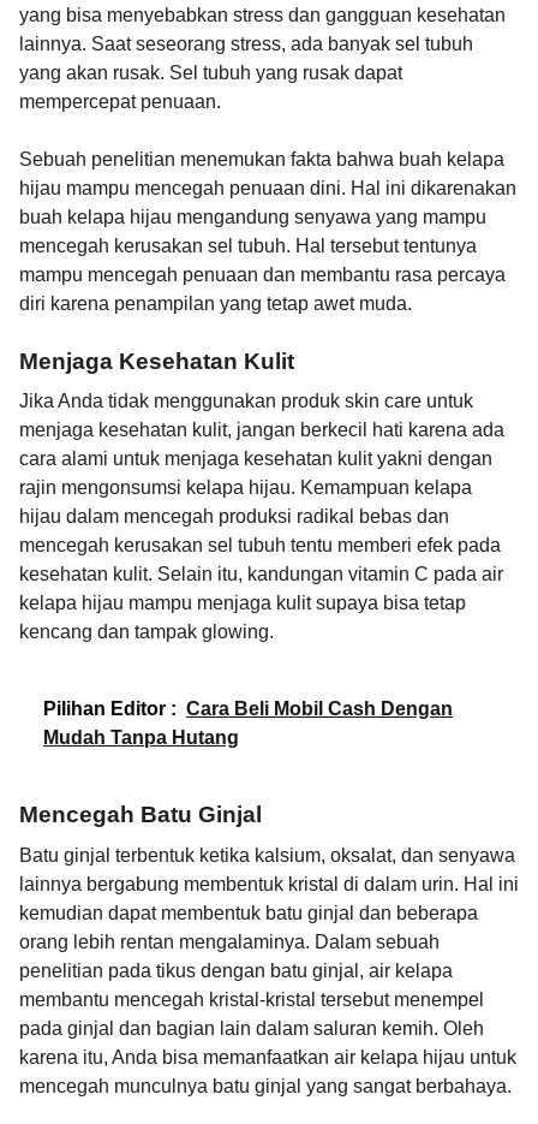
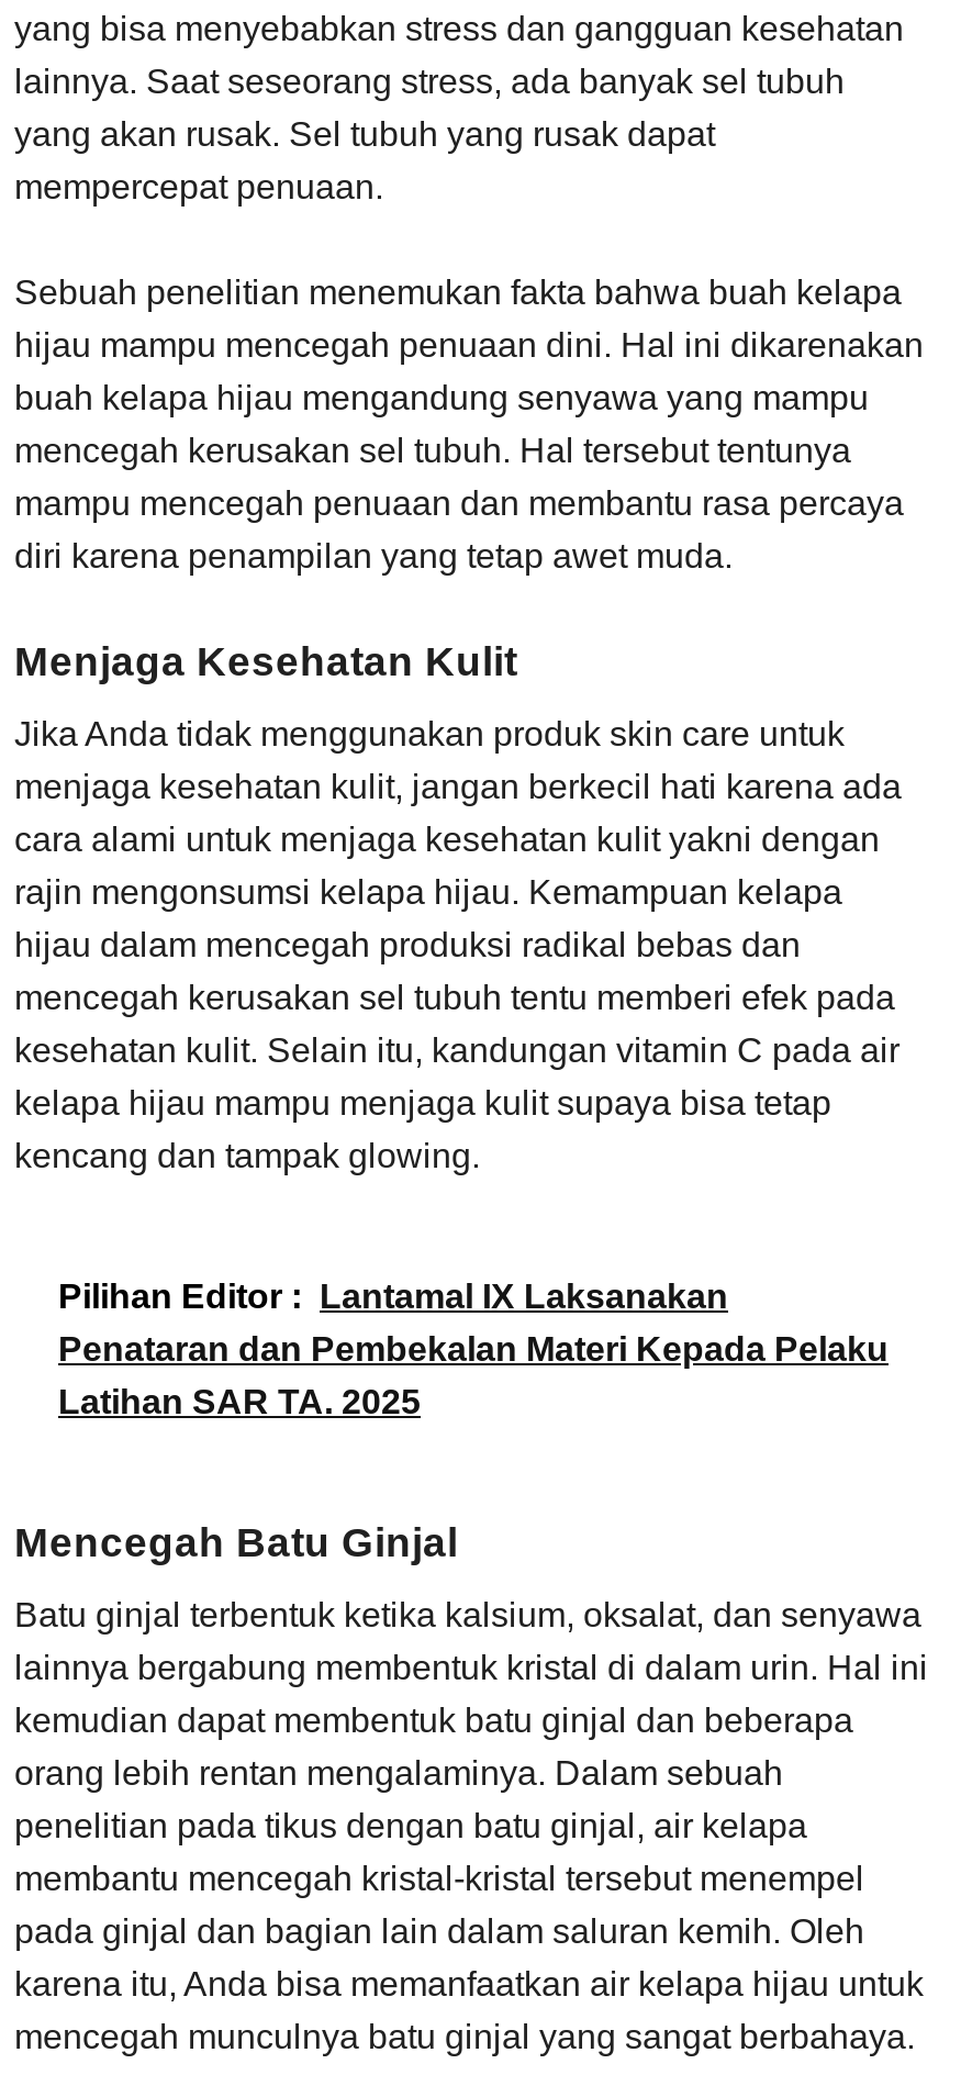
[43,699,453,748] Pilihan Editor : Cara Beli Mobil Cash Dengan | Mudah Tanpa Hutang -> [58,1277,889,1420] Pilihan Editor : Lantamal IX Laksanakan | Penataran dan Pembekalan Materi Kepada Pelaku | Latihan SAR TA. 2025

